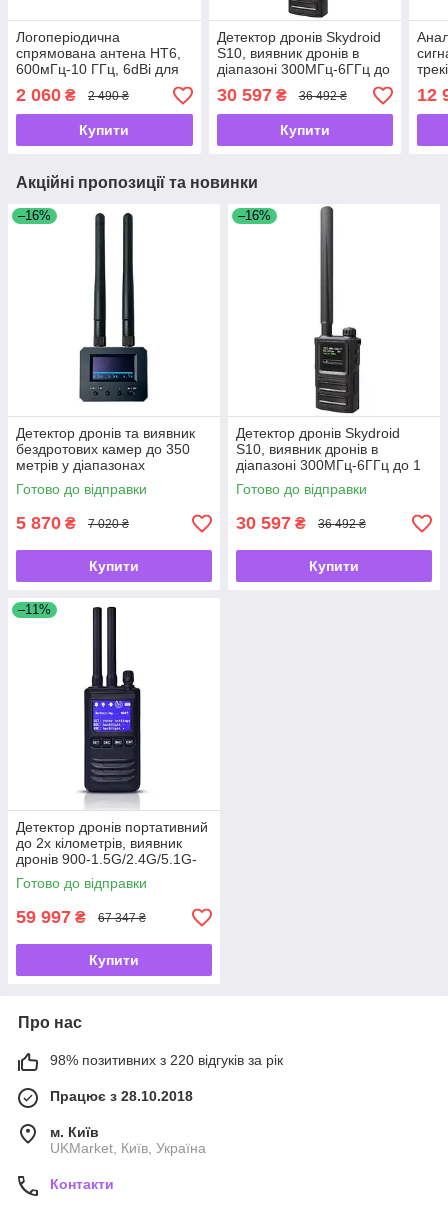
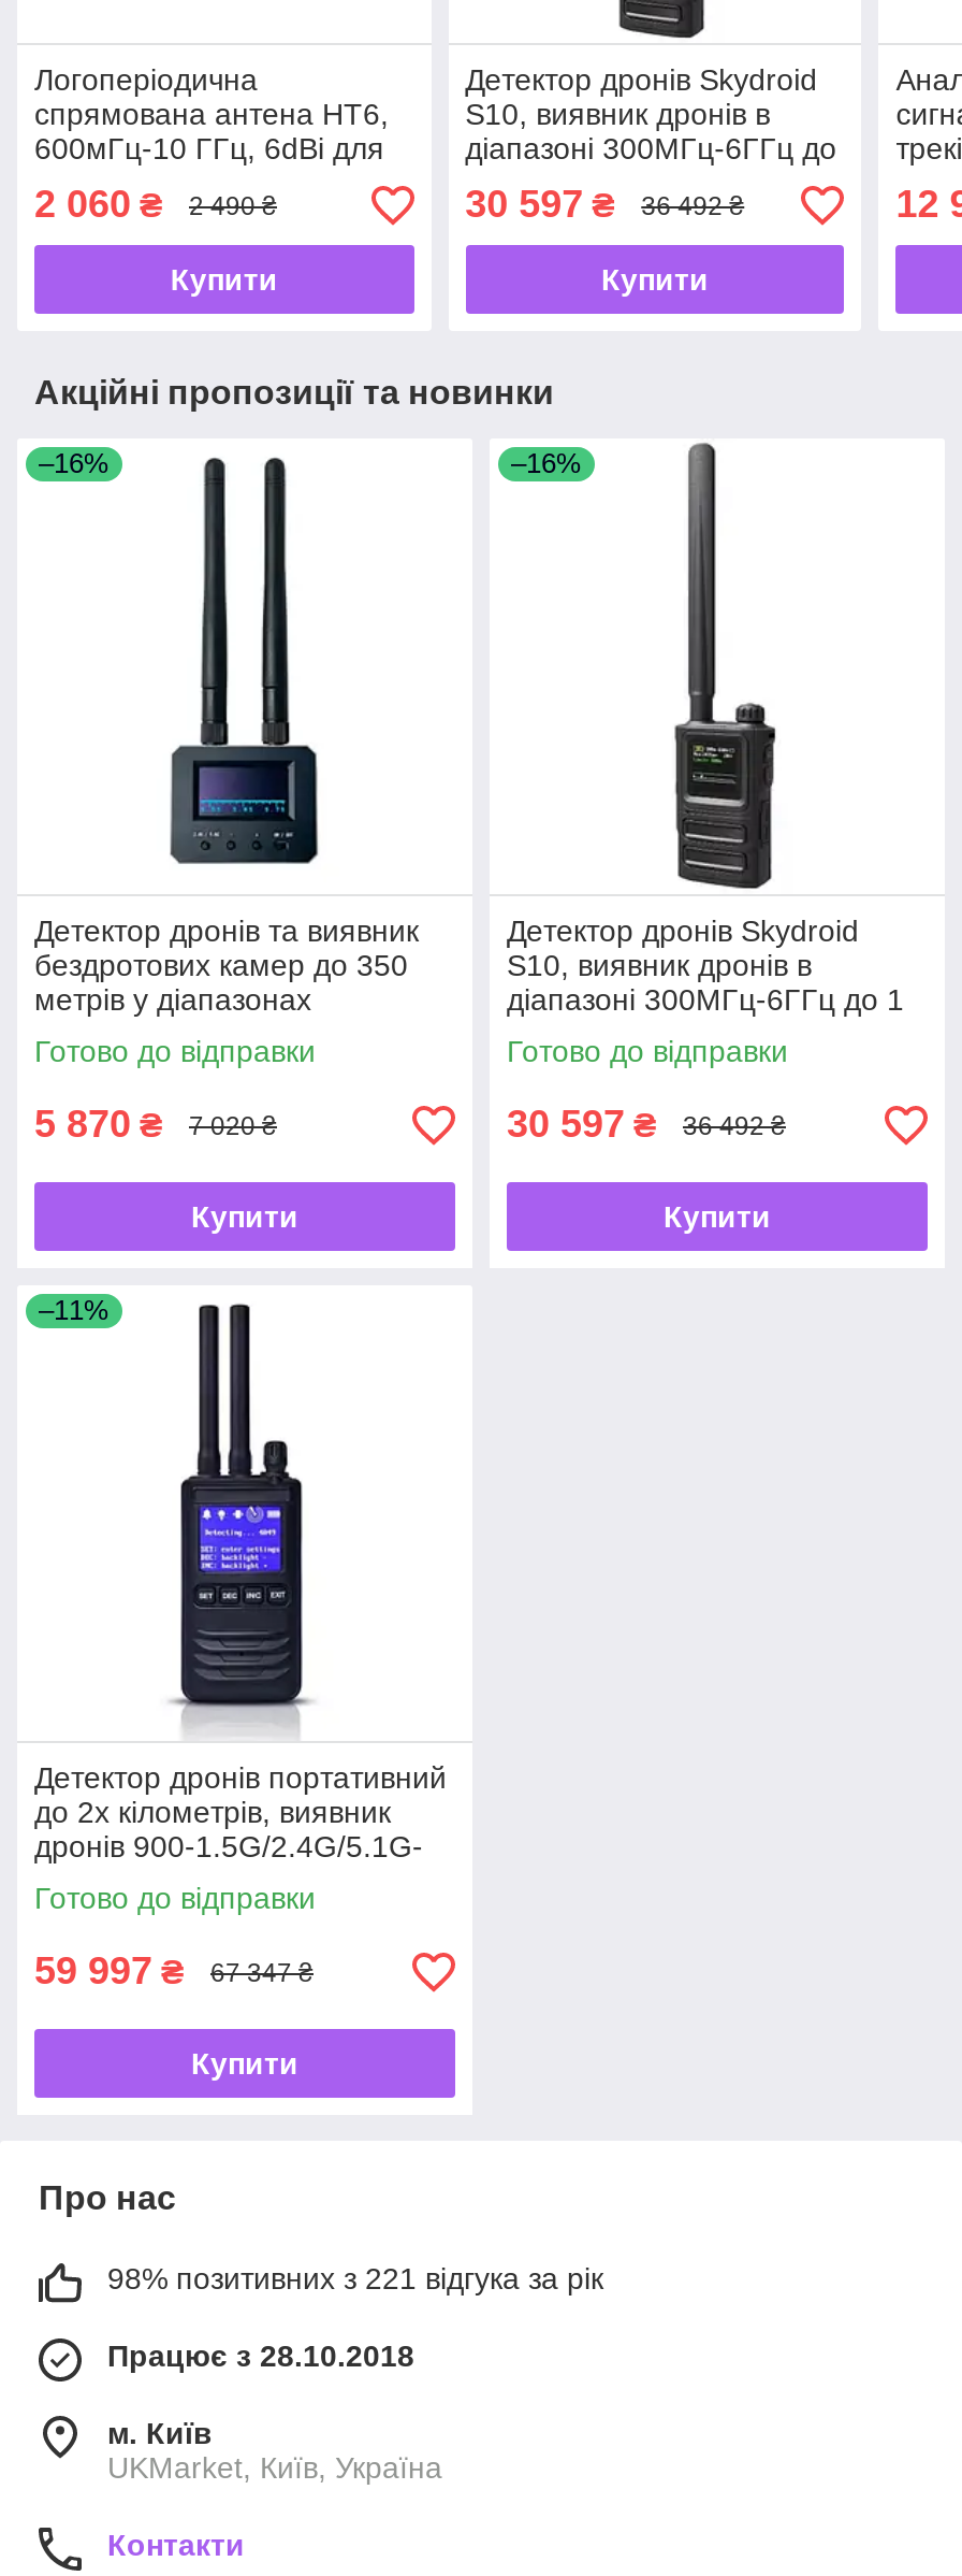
[50,1052,283,1068] 98% позитивних з 220 відгуків за рік -> [107,2262,603,2297] 98% позитивних з 221 відгука за рік

